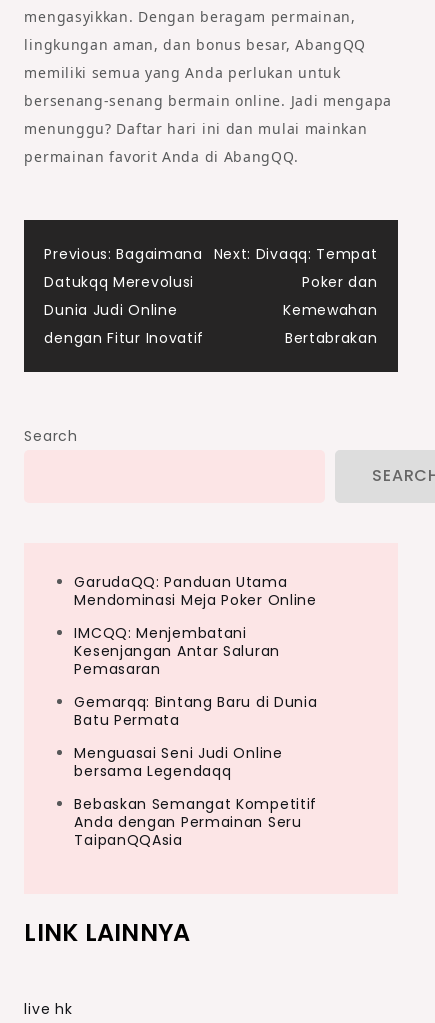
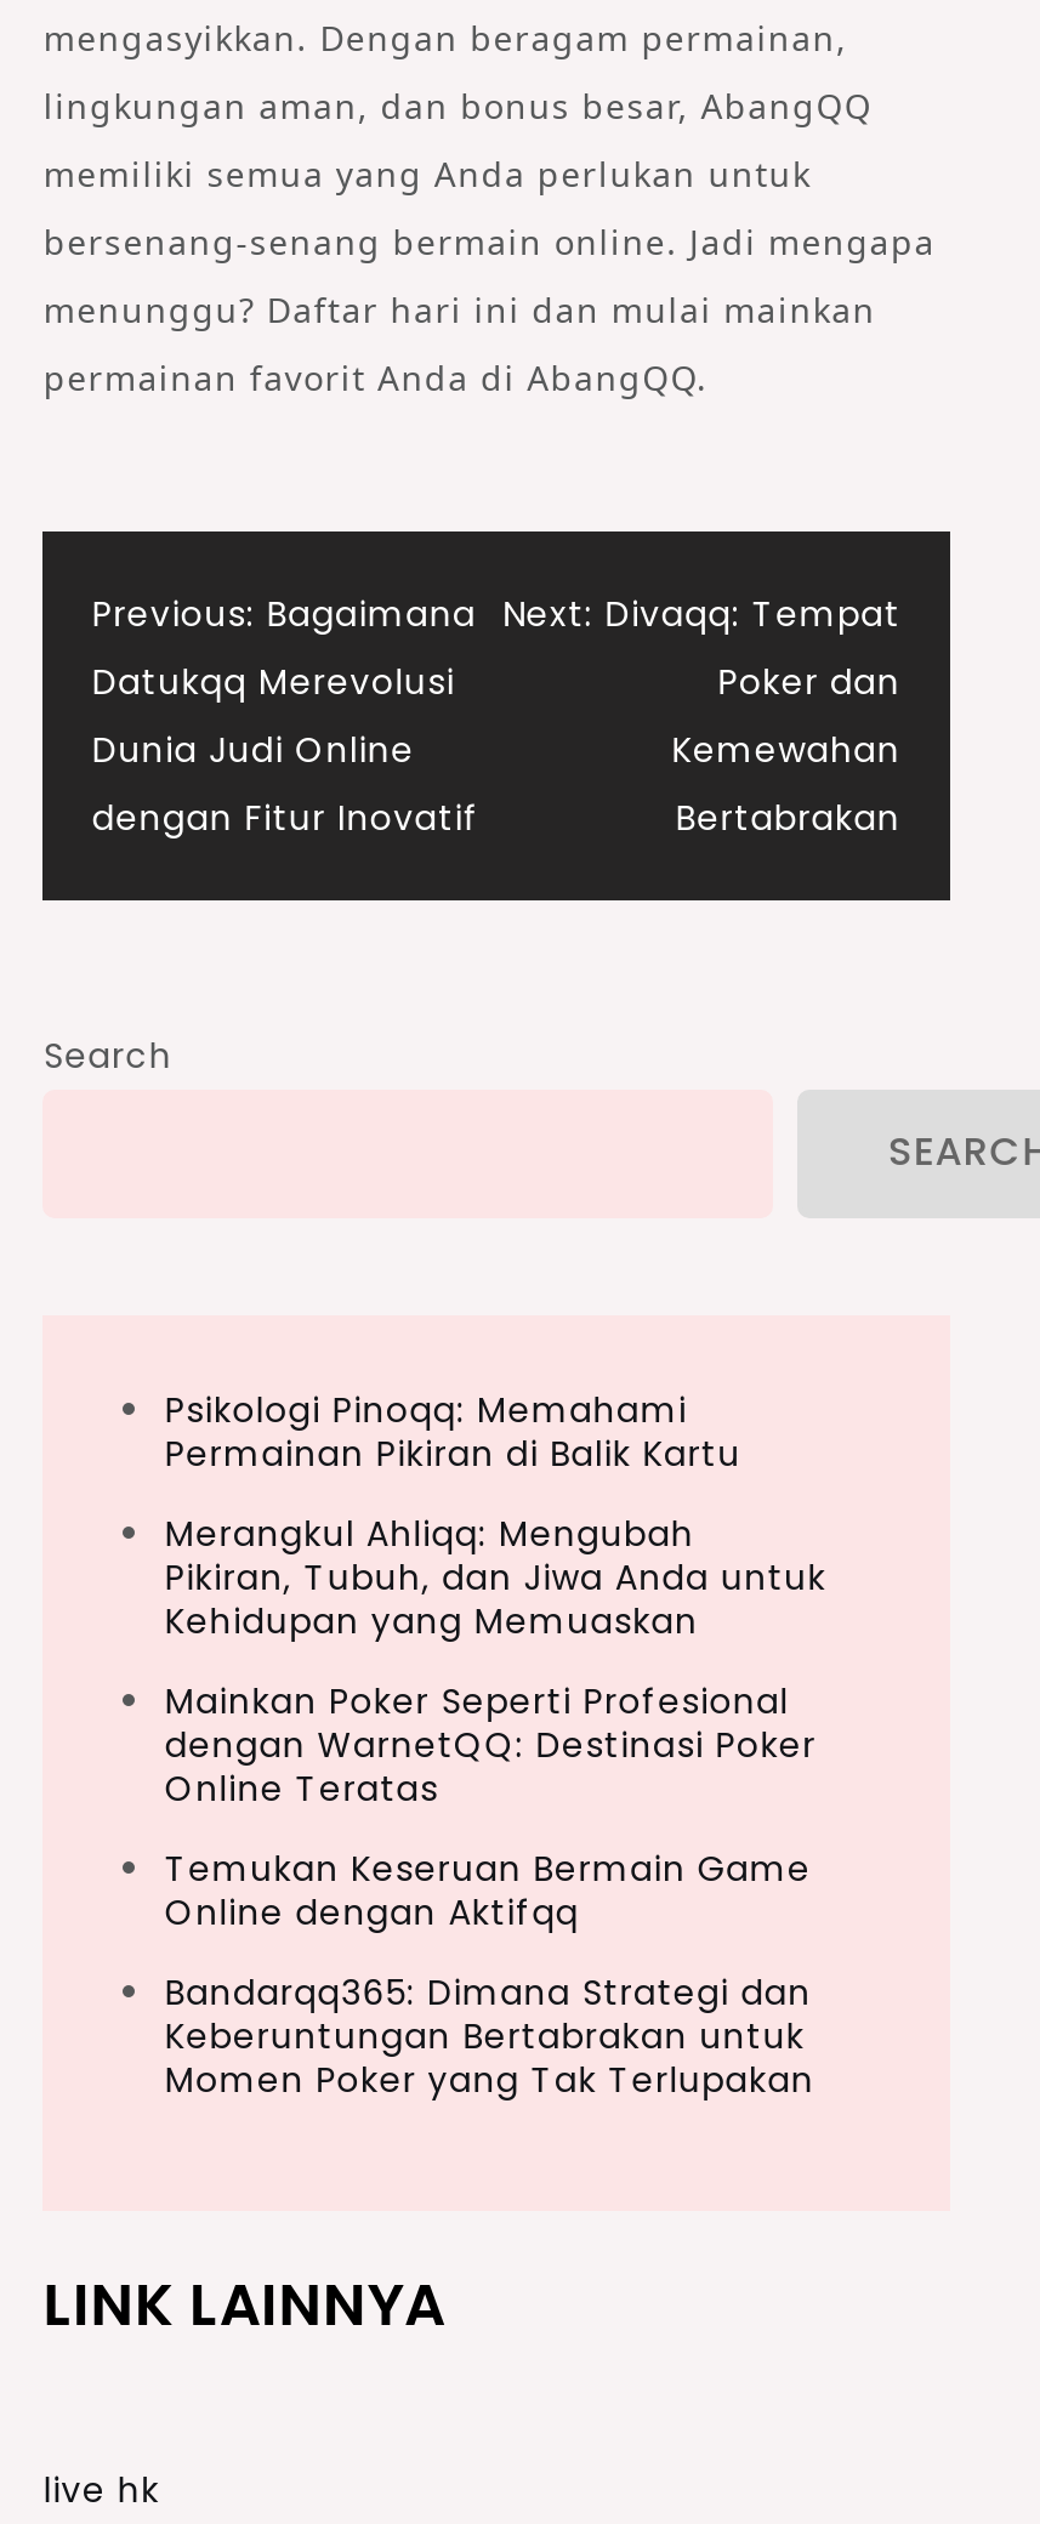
[74,571,317,609] GarudaQQ: Panduan Utama | Mendominasi Meja Poker Online -> [165,1385,741,1477] Psikologi Pinoqq: Memahami | Permainan Pikiran di Balik Kartu
[74,622,280,678] IMCQQ: Menjembatani | Kesenjangan Antar Saluran | Pemasaran -> [165,1508,826,1644] Merangkul Ahliqq: Mengubah | Pikiran, Tubuh, dan Jiwa Anda untuk | Kehidupan yang Memuaskan
[74,691,317,729] Gemarqq: Bintang Baru di Dunia | Batu Permata -> [165,1676,816,1812] Mainkan Poker Seperti Profesional | dengan WarnetQQ: Destinasi Poker | Online Teratas
[74,742,283,780] Menguasai Seni Judi Online | bersama Legendaqq -> [165,1843,811,1935] Temukan Keseruan Bermain Game | Online dengan Aktifqq
[74,793,317,849] Bebaskan Semangat Kompetitif | Anda dengan Permainan Seru | TaipanQQAsia -> [165,1967,815,2103] Bandarqq365: Dimana Strategi dan | Keberuntungan Bertabrakan untuk | Momen Poker yang Tak Terlupakan

